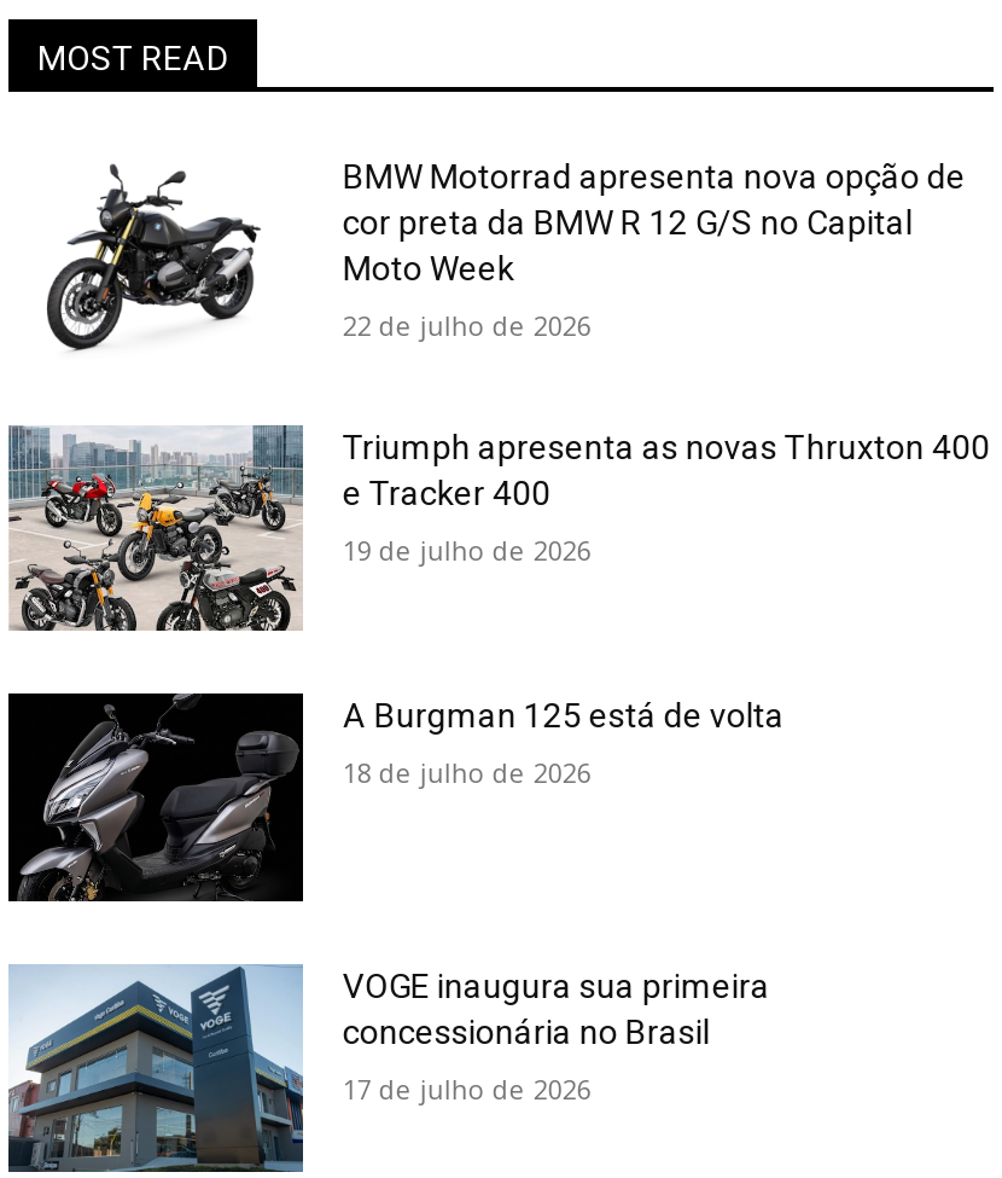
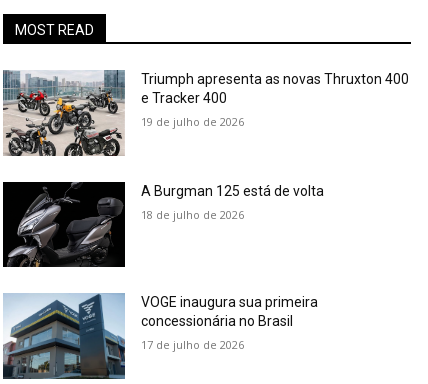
[11,157,966,362] [image] | BMW Motorrad apresenta nova opção de | cor preta da BMW R 12 G/S no Capital | Moto Week | 22 de julho de 2026 -> none

